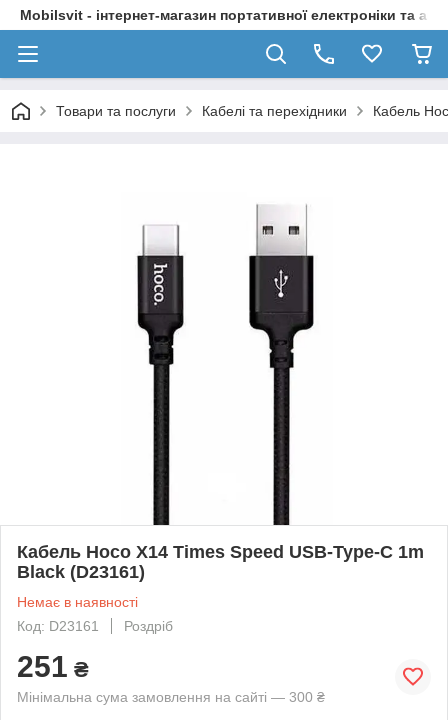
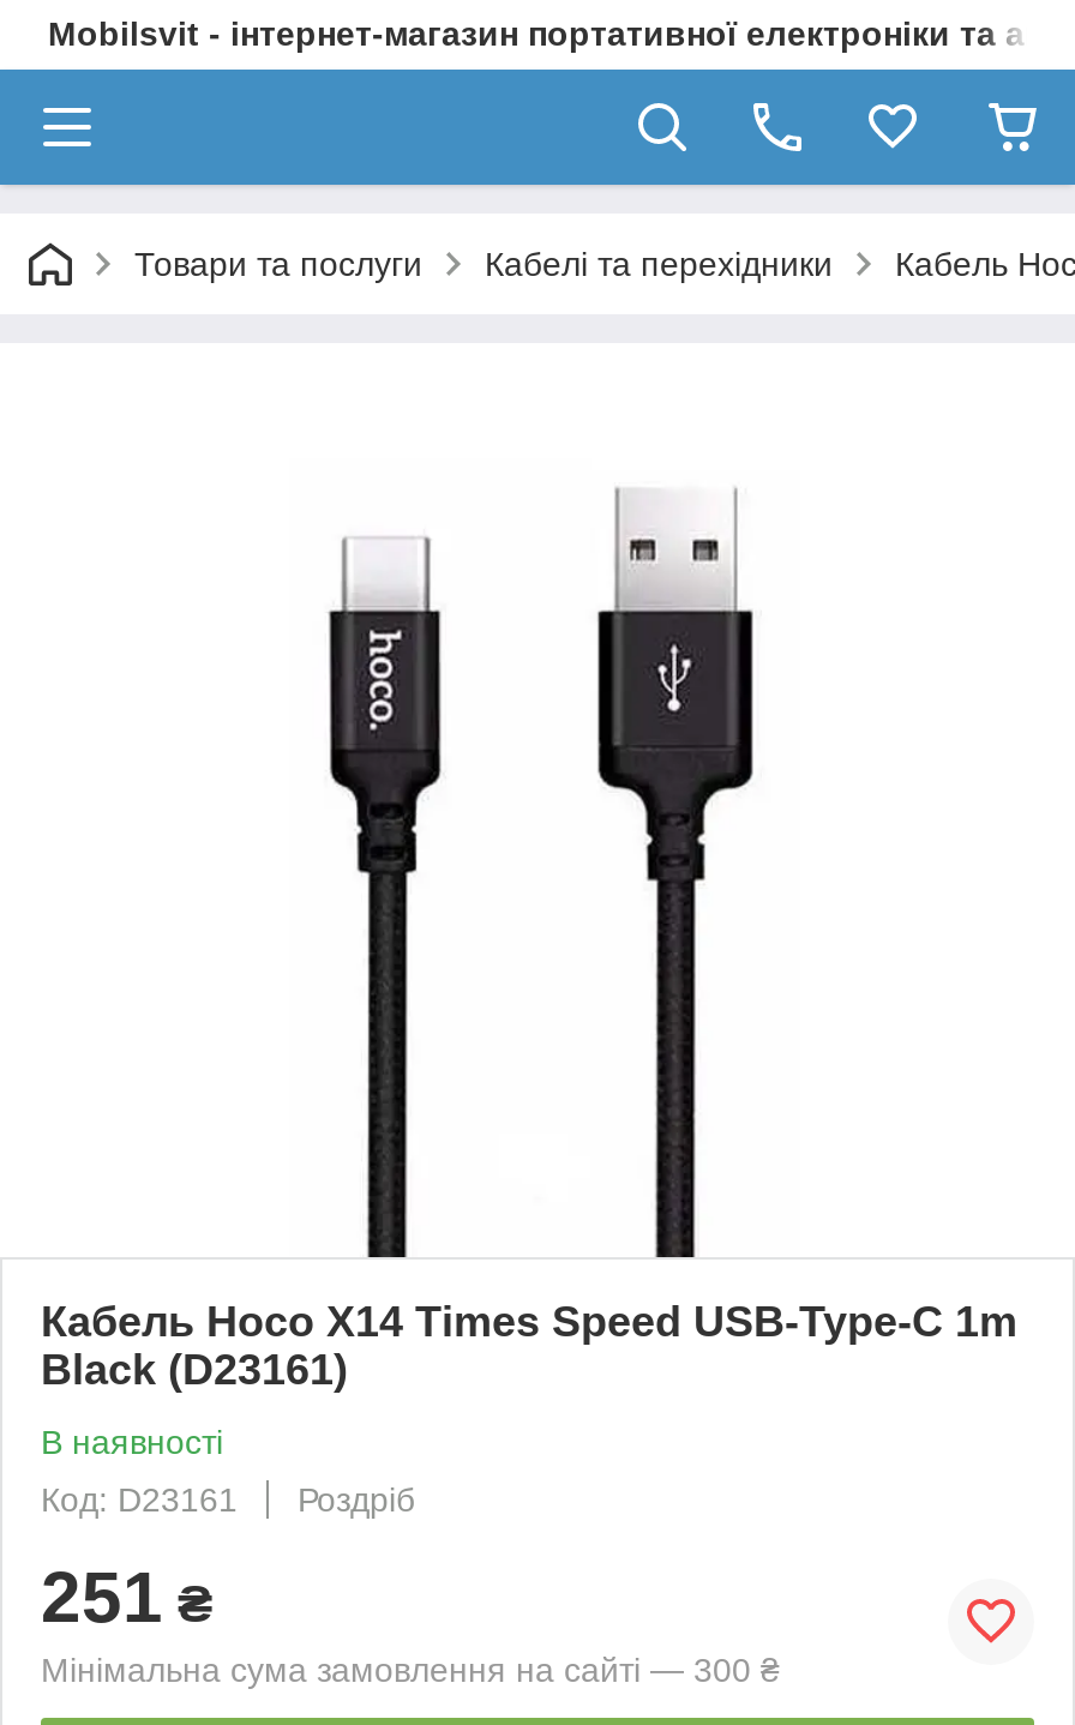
[17,594,138,610] Немає в наявності -> [41,1422,223,1461] В наявності

